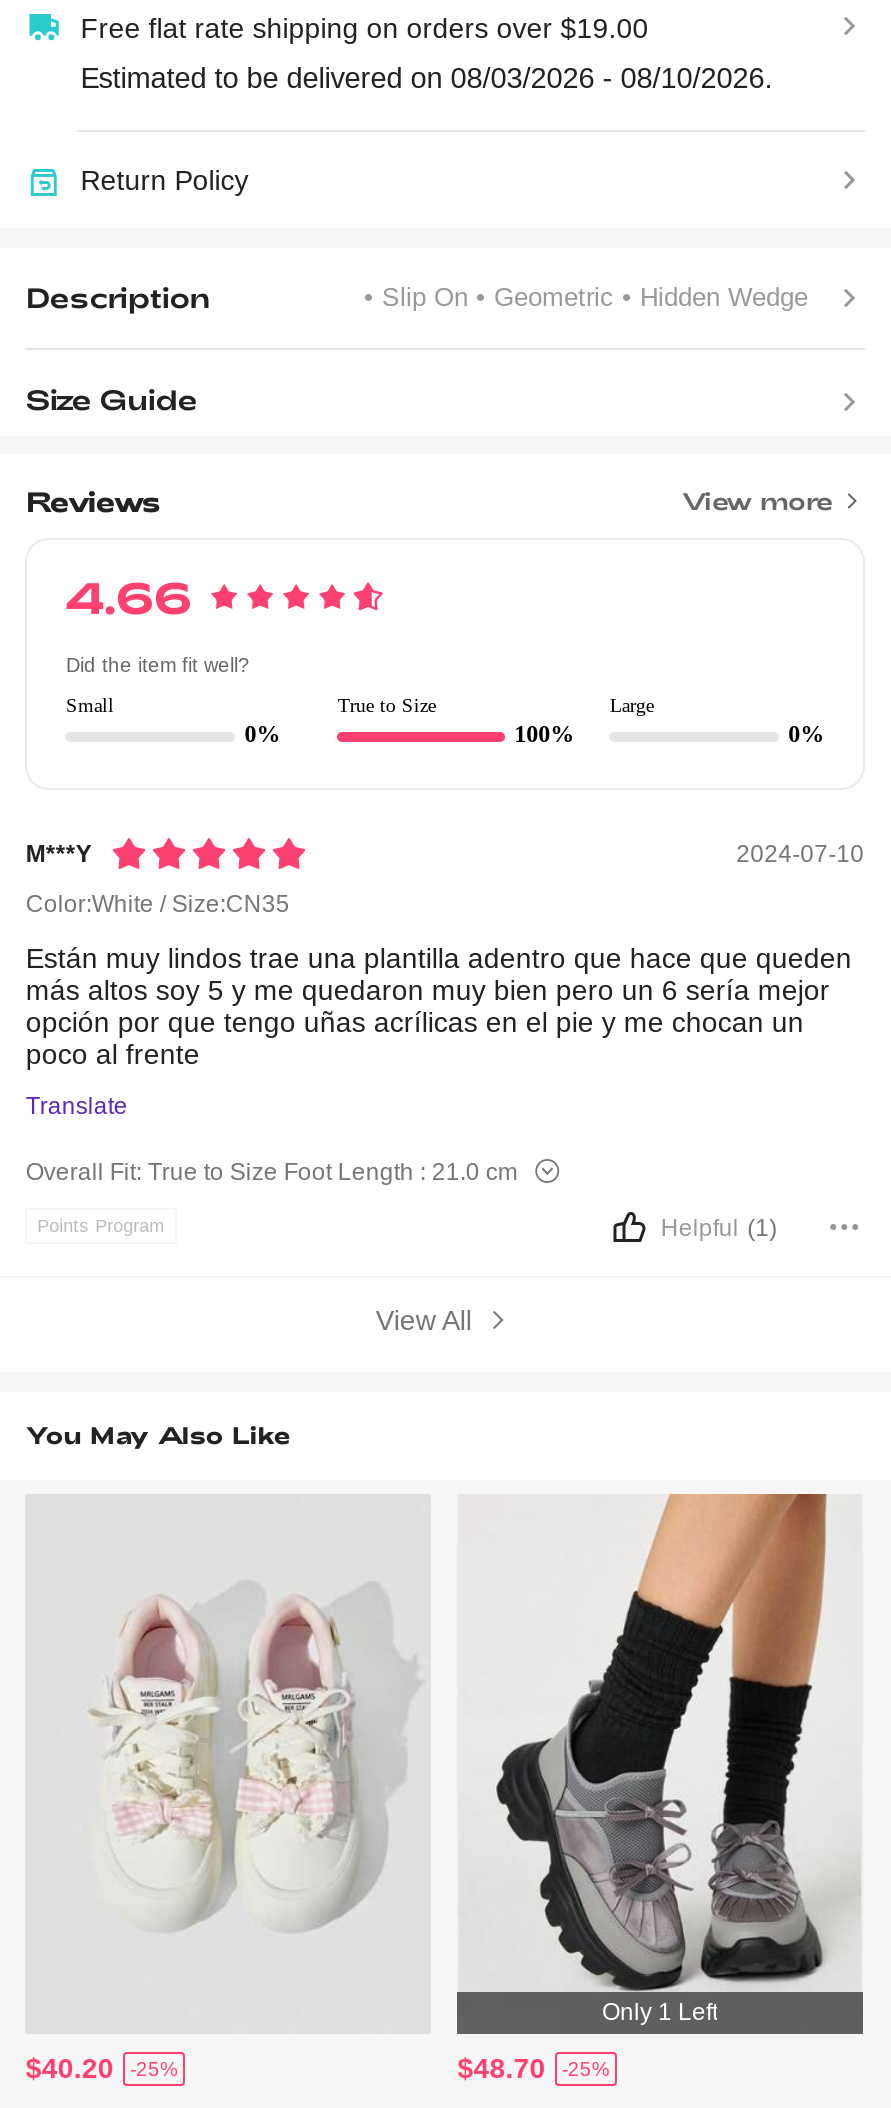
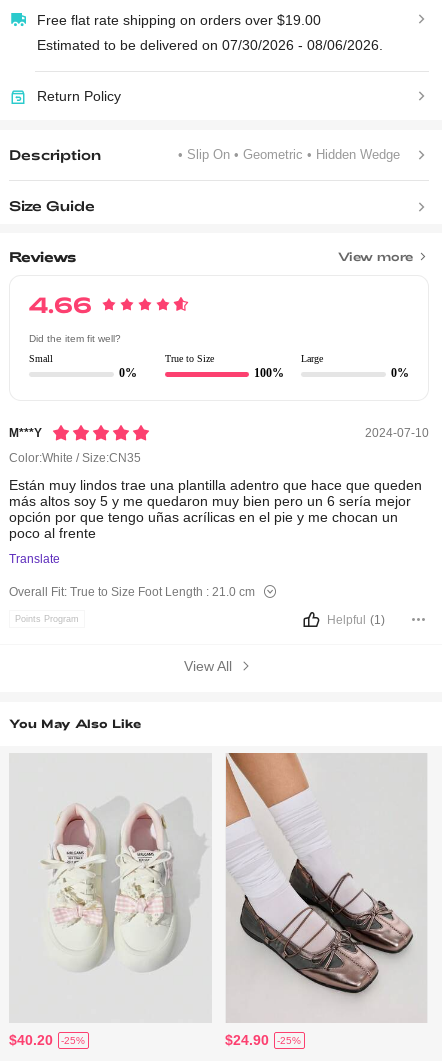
[80,63,772,95] Estimated to be delivered on 08/03/2026 - 08/10/2026. -> [37,37,383,53] Estimated to be delivered on 07/30/2026 - 08/06/2026.
[455,1492,865,2084] [image] | Only 1 Left | $48.70 -> [225,752,428,1048] [image] | $24.90

